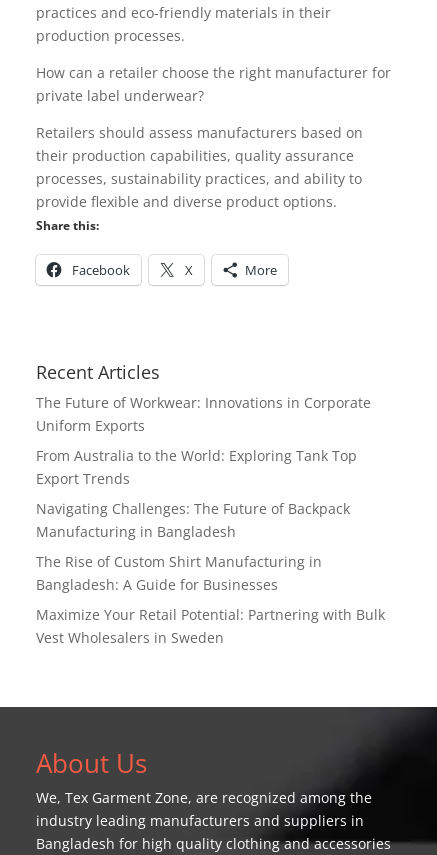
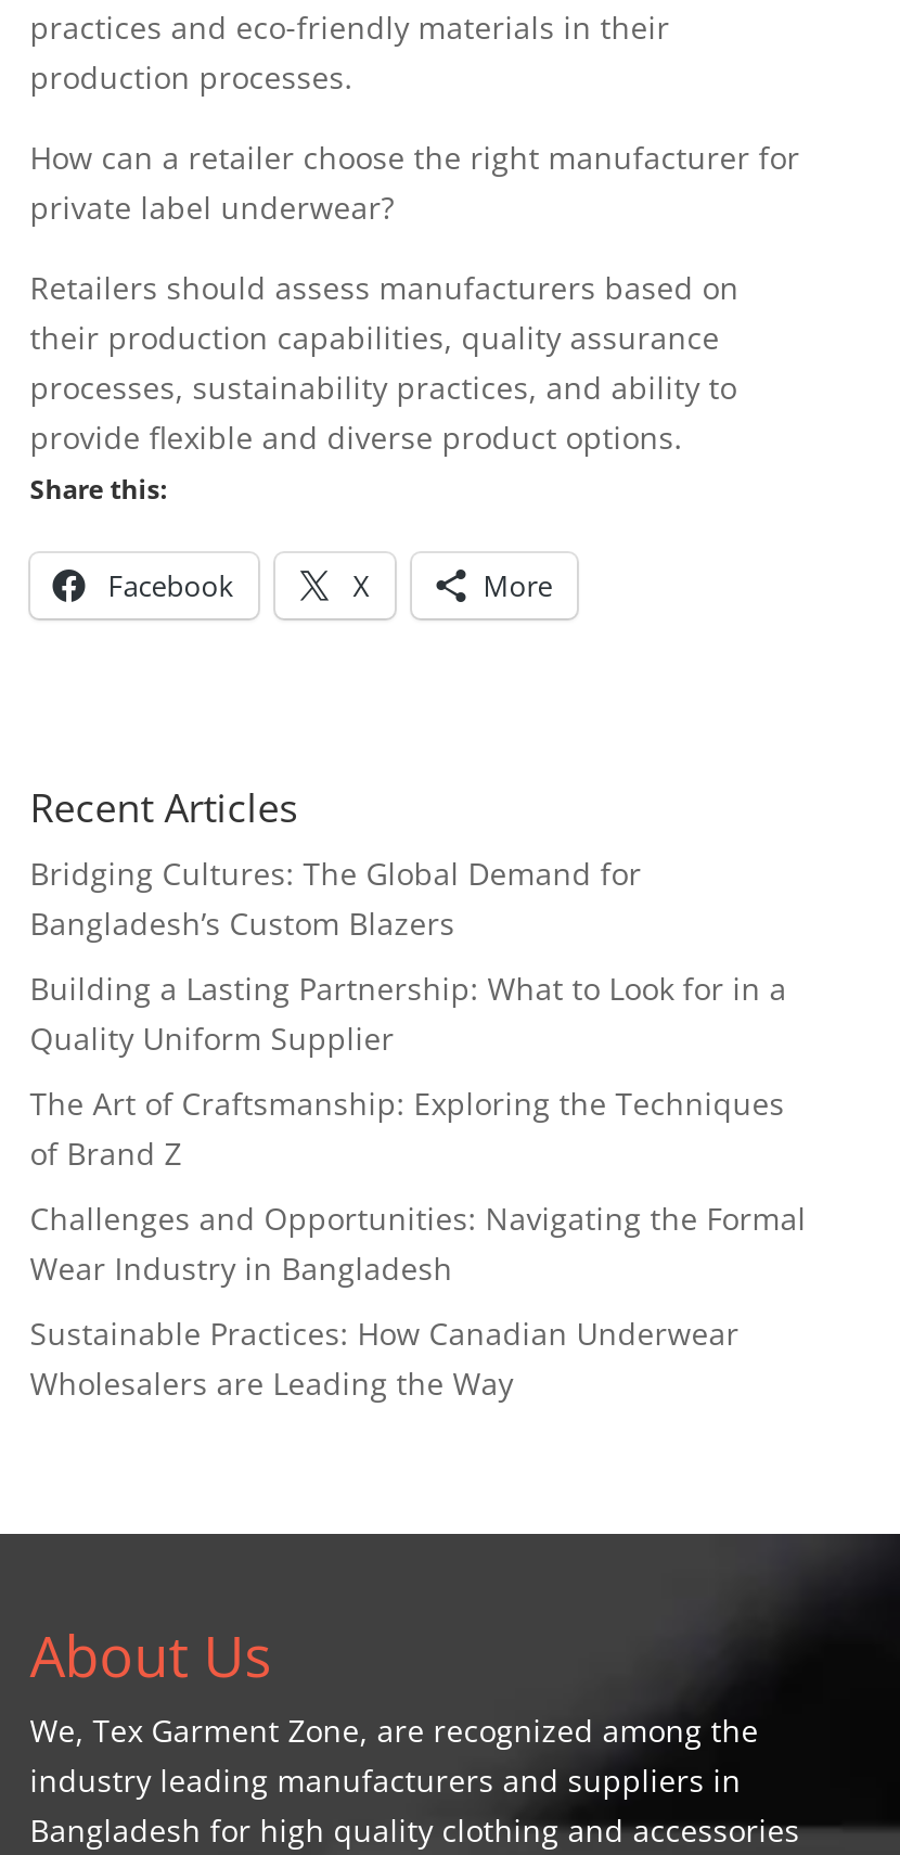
[36,393,371,435] The Future of Workwear: Innovations in Corporate | Uniform Exports -> [30,853,641,944] Bridging Cultures: The Global Demand for | Bangladesh’s Custom Blazers
[36,446,357,488] From Australia to the World: Exploring Tank Top | Export Trends -> [30,968,787,1059] Building a Lasting Partnership: What to Look for in a | Quality Uniform Supplier
[36,499,350,541] Navigating Challenges: The Future of Backpack | Manufacturing in Bangladesh -> [30,1083,785,1174] The Art of Craftsmanship: Exploring the Techniques | of Brand Z
[36,552,322,594] The Rise of Custom Shirt Manufacturing in | Bangladesh: A Guide for Businesses -> [30,1198,806,1289] Challenges and Opportunities: Navigating the Formal | Wear Industry in Bangladesh
[36,605,385,647] Maximize Your Retail Potential: Partnering with Bulk | Vest Wholesalers in Sweden -> [30,1313,739,1404] Sustainable Practices: How Canadian Underwear | Wholesalers are Leading the Way

